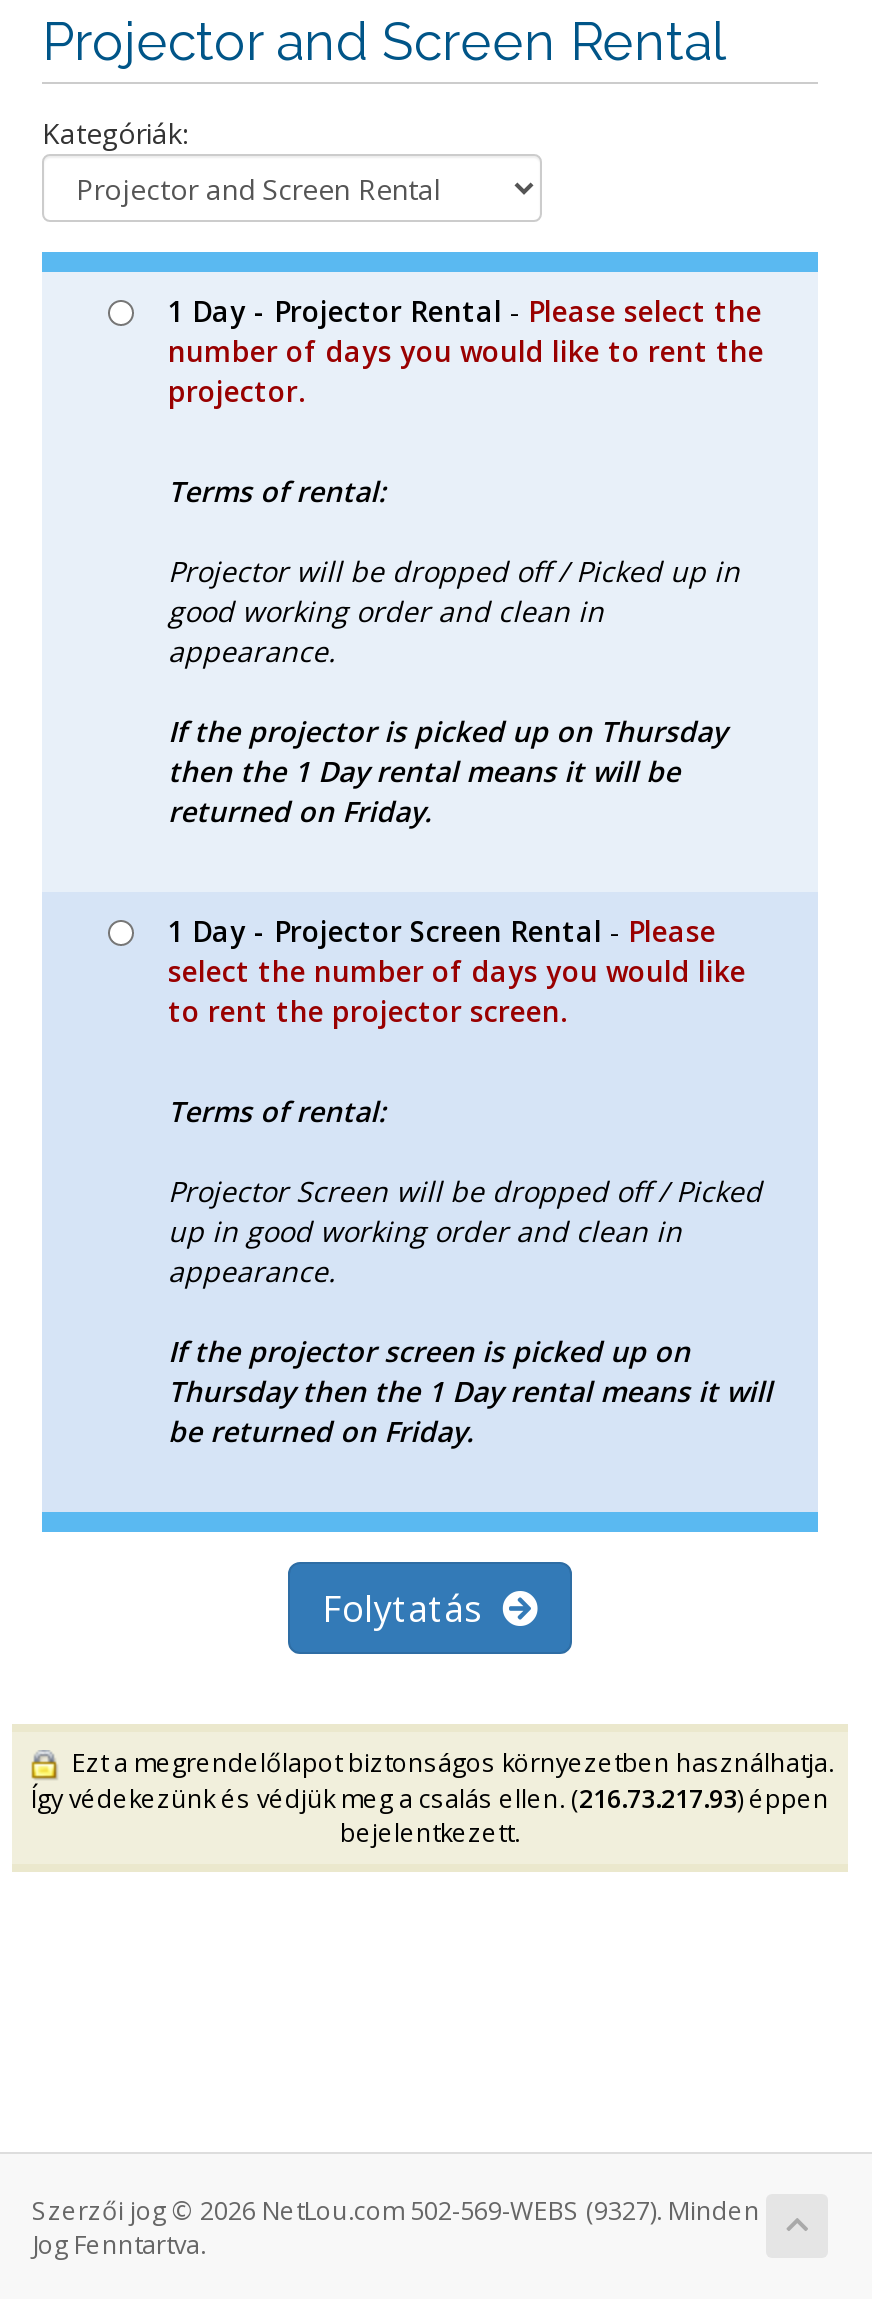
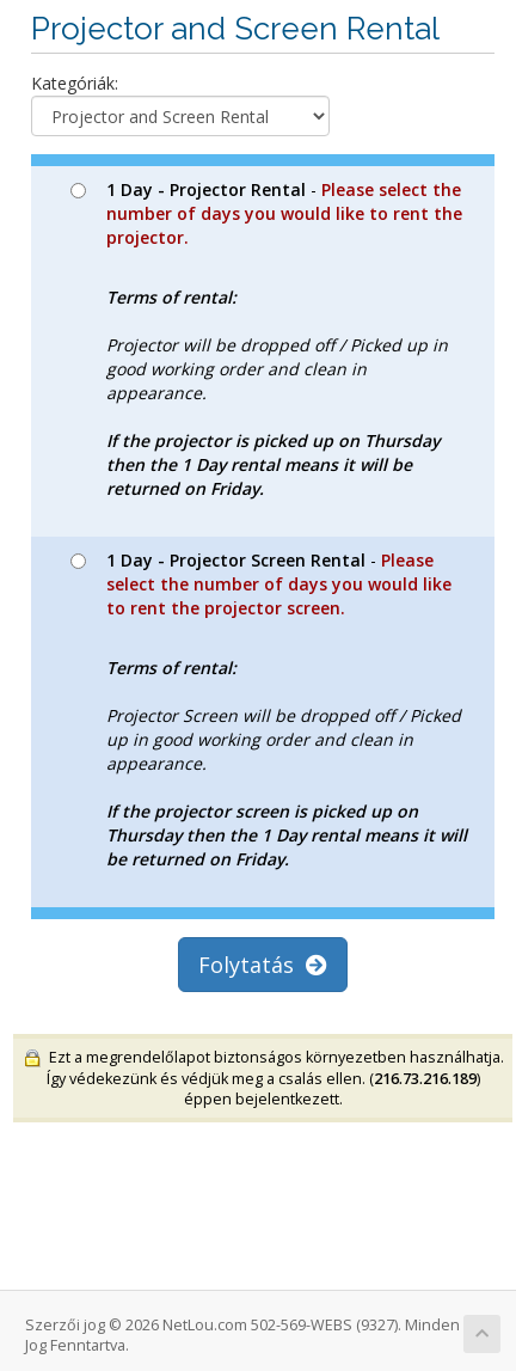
[31,1781,829,1849] Így védekezünk és védjük meg a csalás ellen. (216.73.217.93) éppen | bejelentkezett. -> [46,1068,480,1109] Így védekezünk és védjük meg a csalás ellen. (216.73.216.189) | éppen bejelentkezett.

